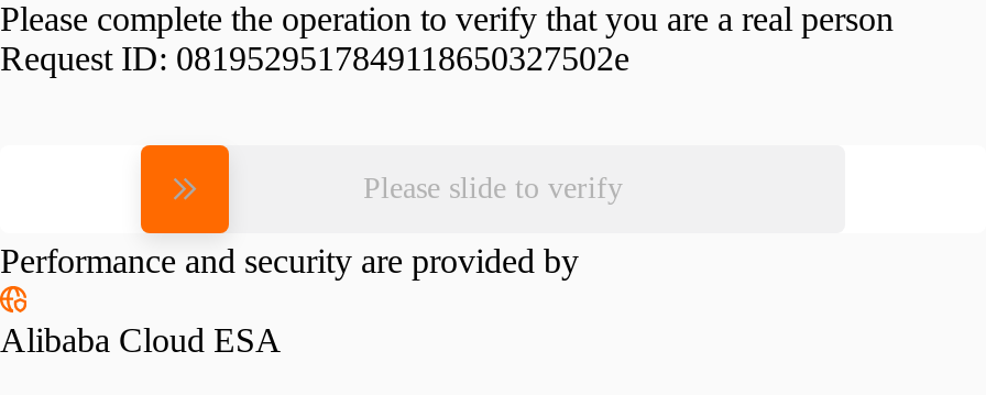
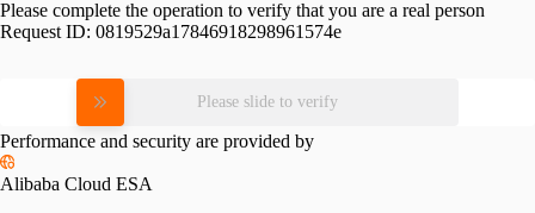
[0,40,629,77] Request ID: 0819529517849118650327502e -> [0,21,342,42] Request ID: 0819529a17846918298961574e

